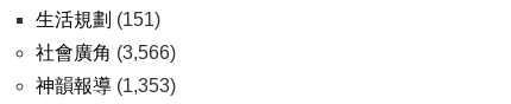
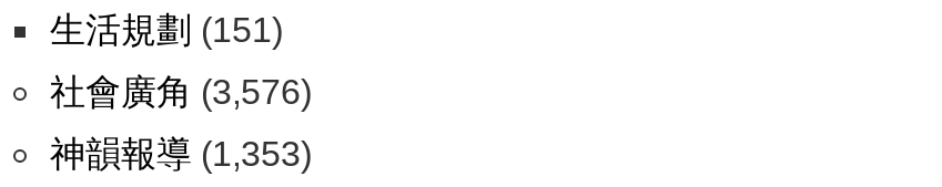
[36,43,176,63] 社會廣角(3,566) -> [50,73,312,111] 社會廣角(3,576)

